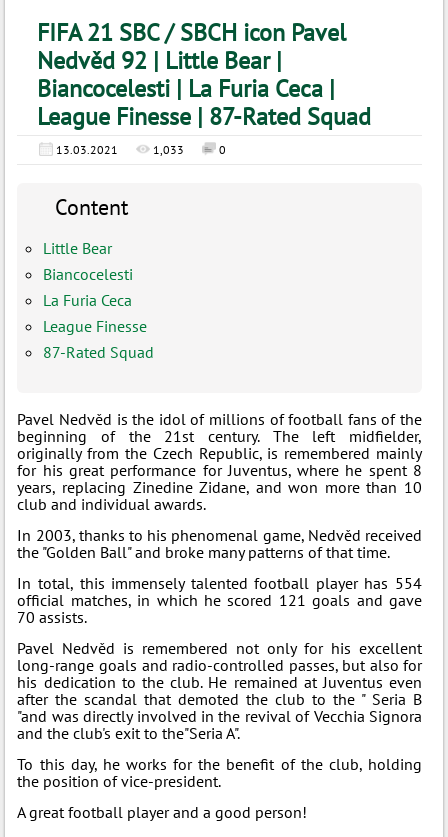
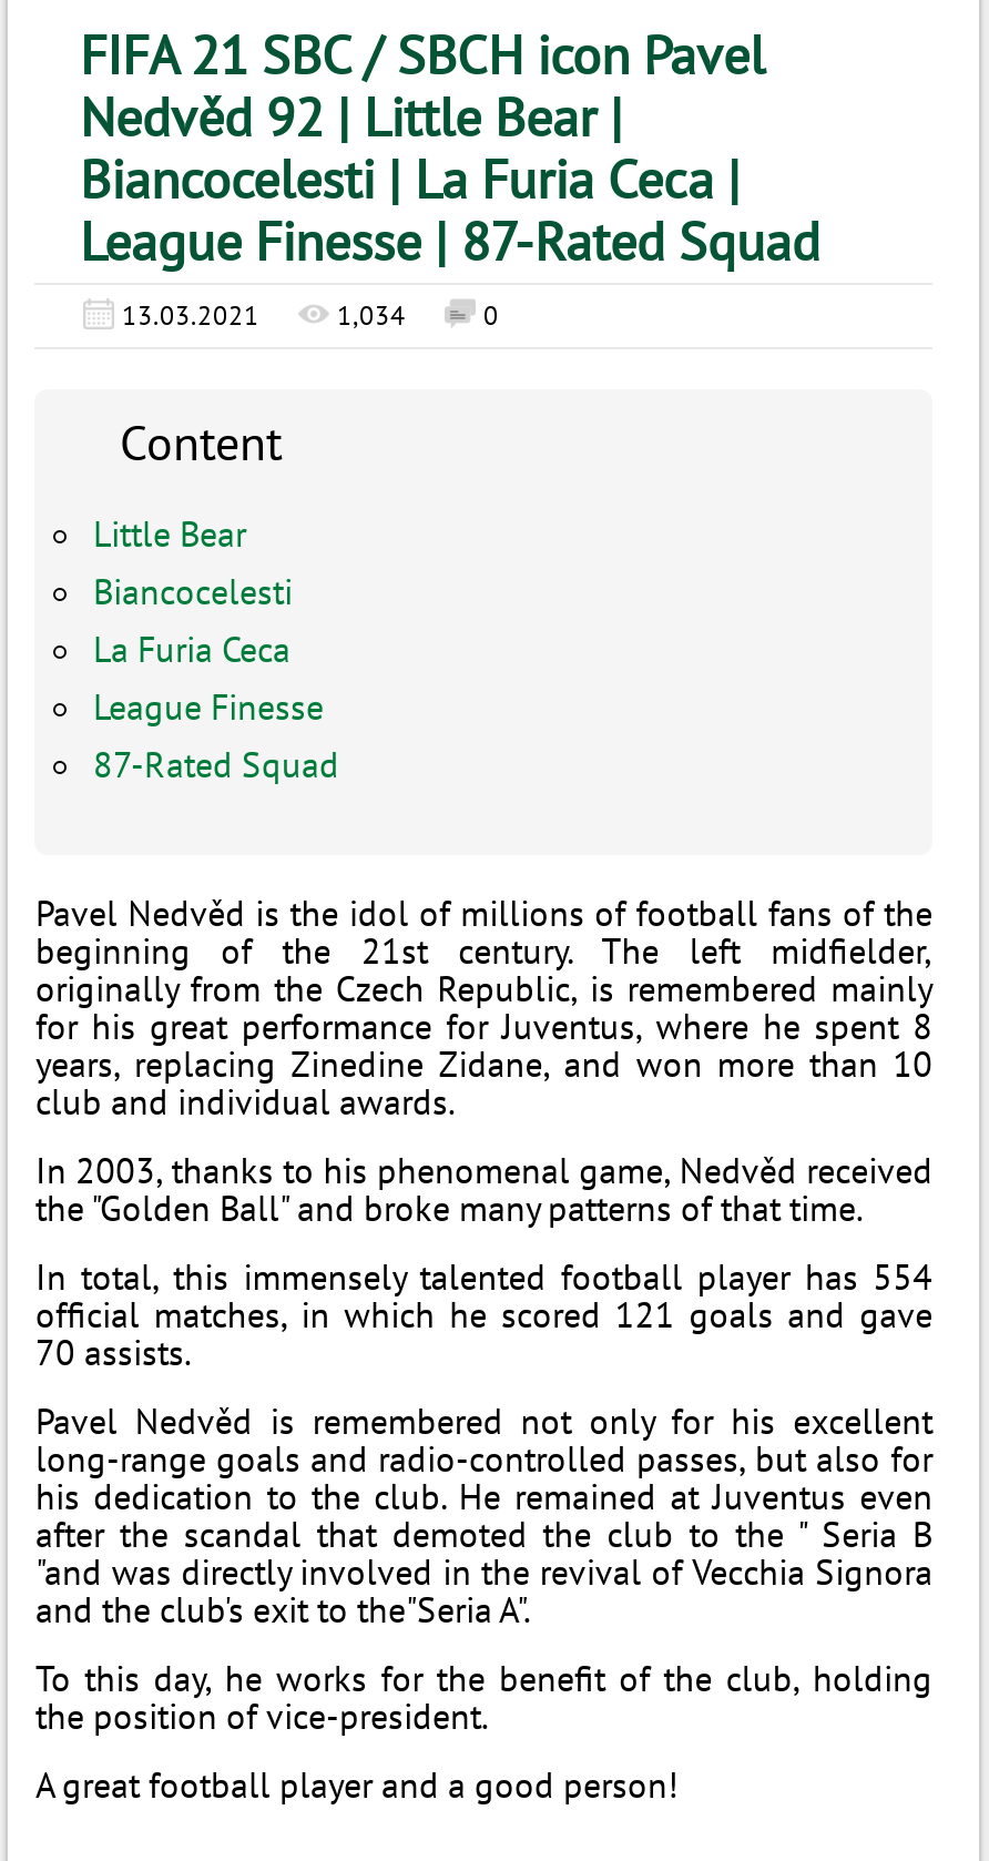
[153,142,184,157] 1,033 -> [337,298,406,332] 1,034

